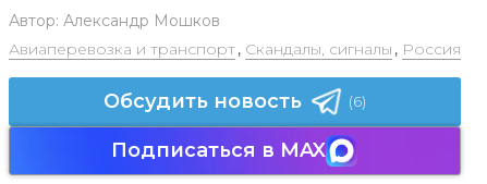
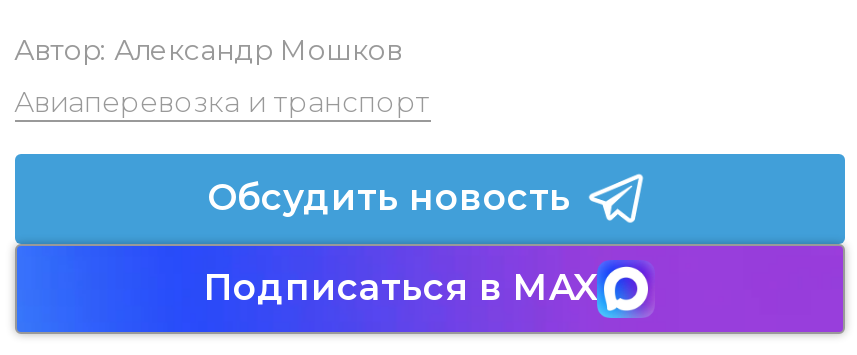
[8,39,460,58] Авиаперевозка и транспорт , Скандалы, сигналы , Россия -> [14,84,430,120] Авиаперевозка и транспорт
[348,91,366,111] (6) -> none

